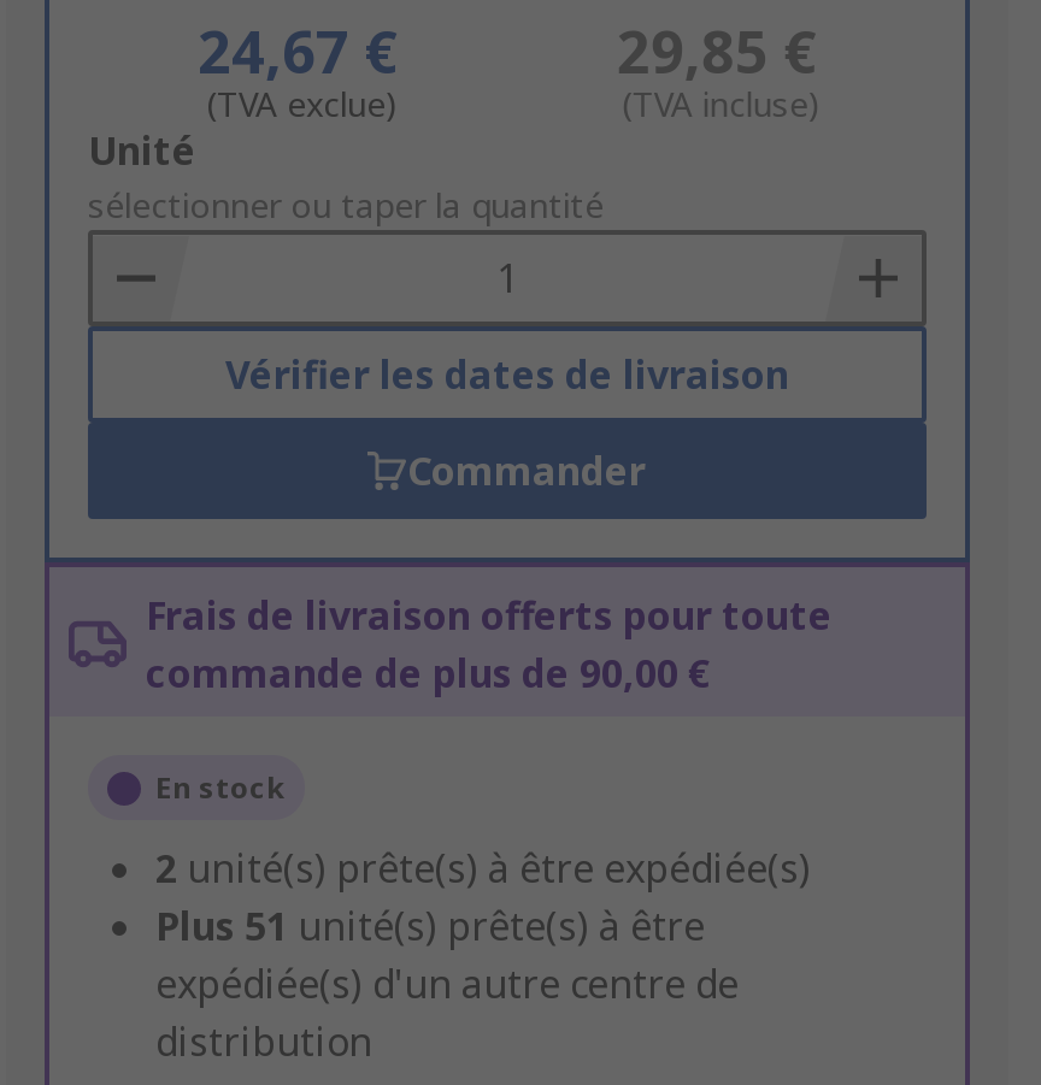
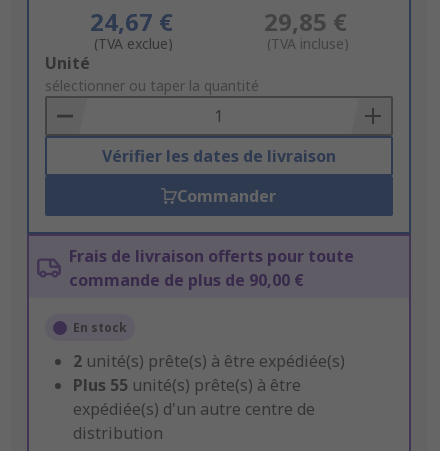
[155,901,705,954] Plus 51 unité(s) prête(s) à être -> [73,374,301,396] Plus 55 unité(s) prête(s) à être

